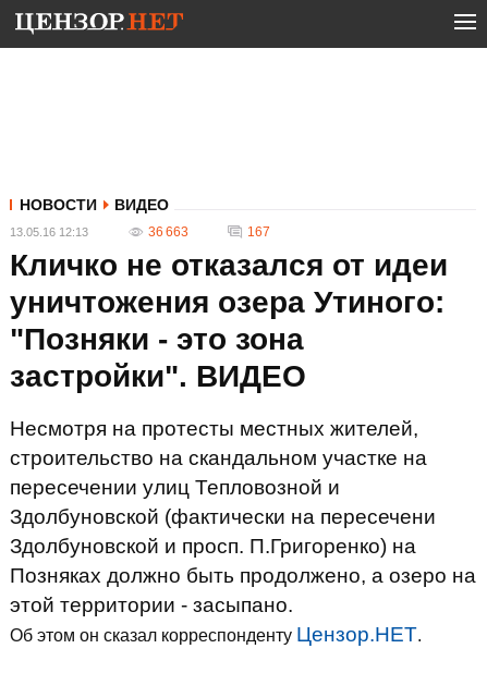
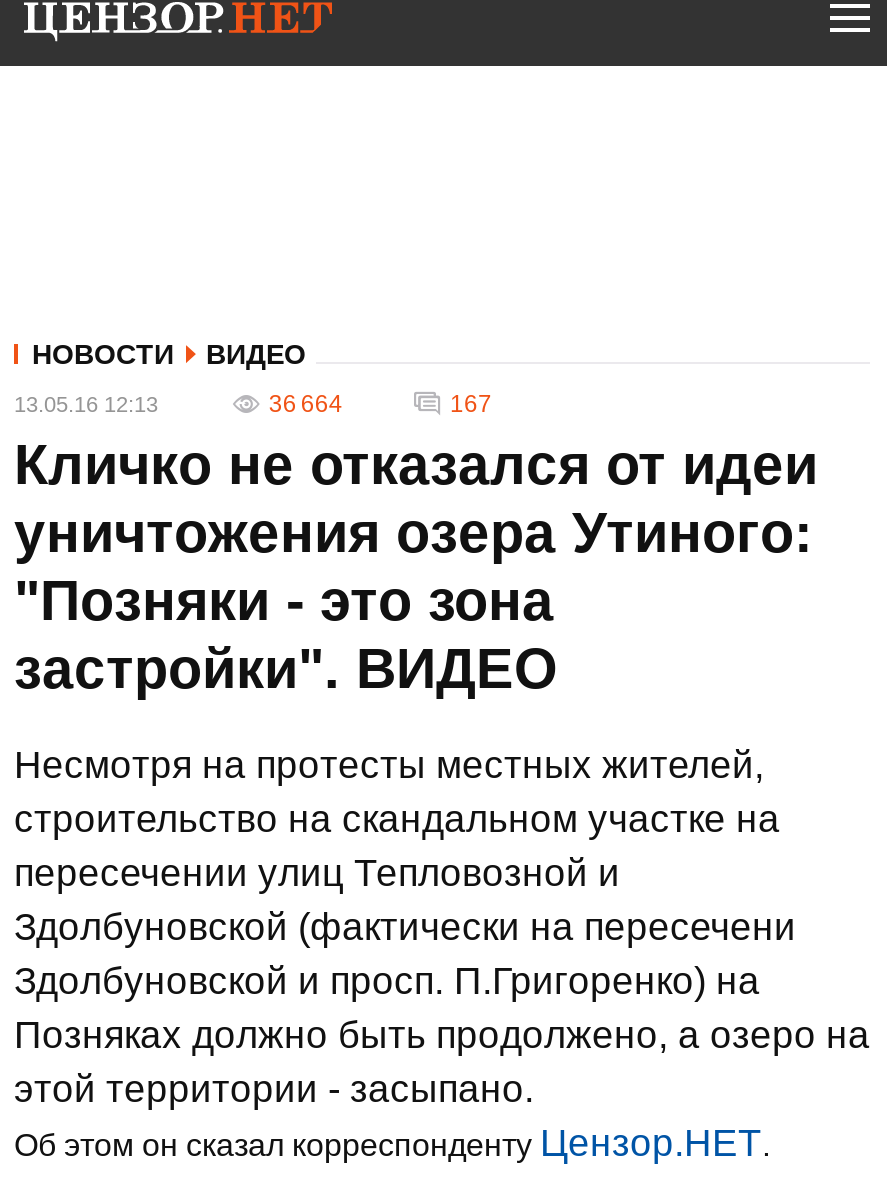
[149,224,189,239] 36 663 -> [269,390,343,418] 36 664

